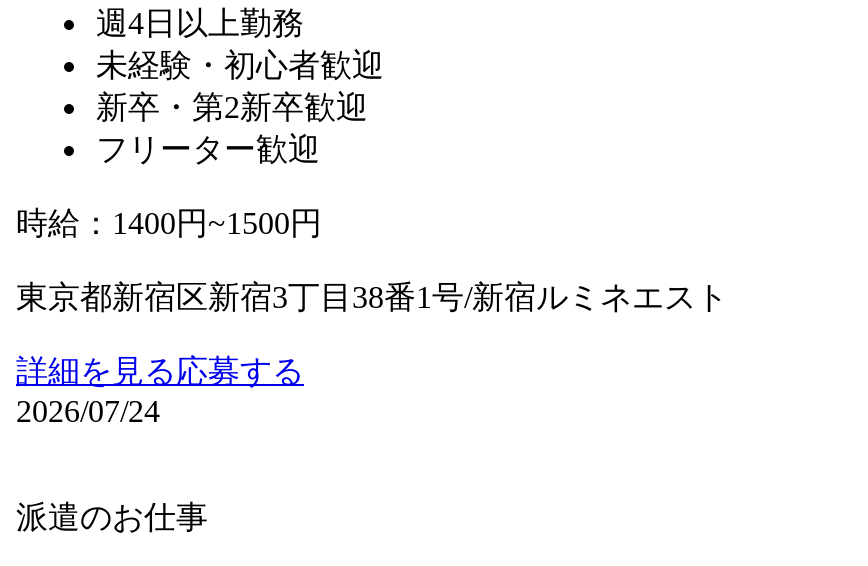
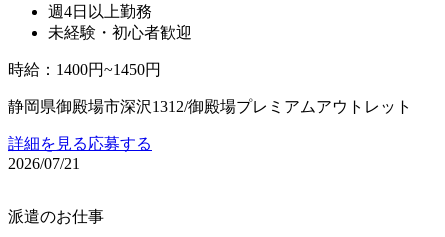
[16,90,728,314] 新卒・第2新卒歓迎 | フリーター歓迎 | 時給：1400円~1500円 | 東京都新宿区新宿3丁目38番1号/新宿ルミネエスト -> [8,61,412,115] 時給：1400円~1450円 | 静岡県御殿場市深沢1312/御殿場プレミアムアウトレット
[16,394,160,428] 2026/07/24 -> [8,155,80,172] 2026/07/21

